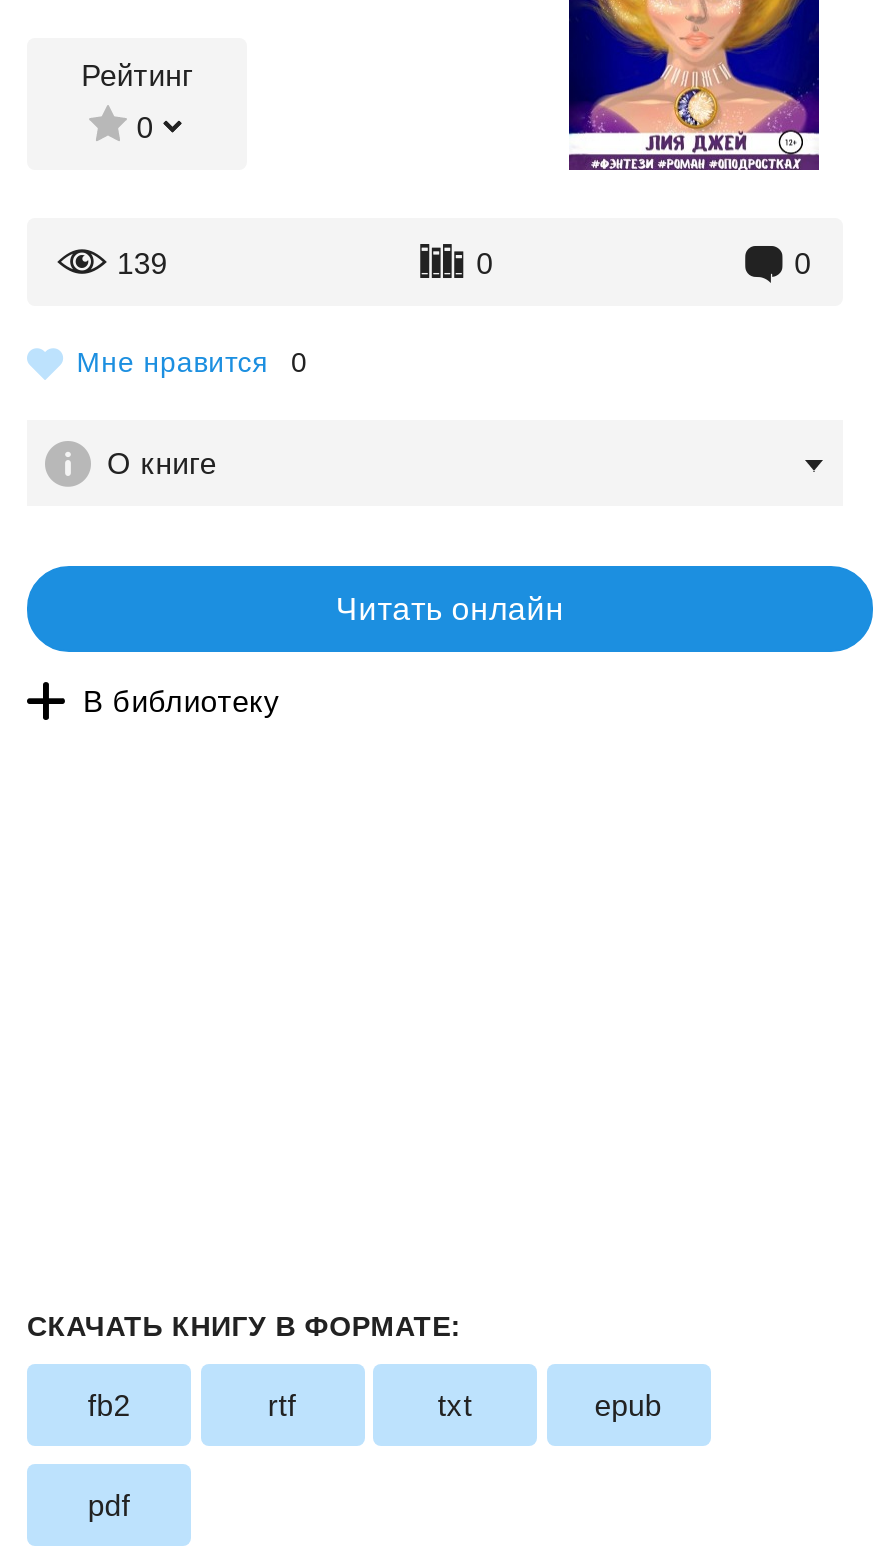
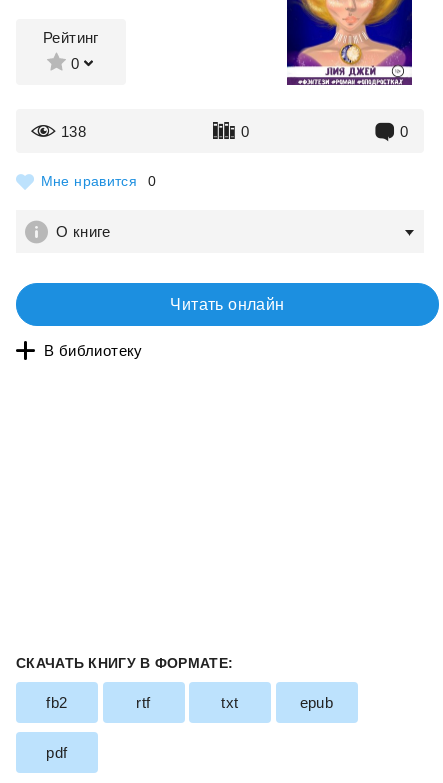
[117,246,167,280] 139 -> [61,123,86,140] 138

